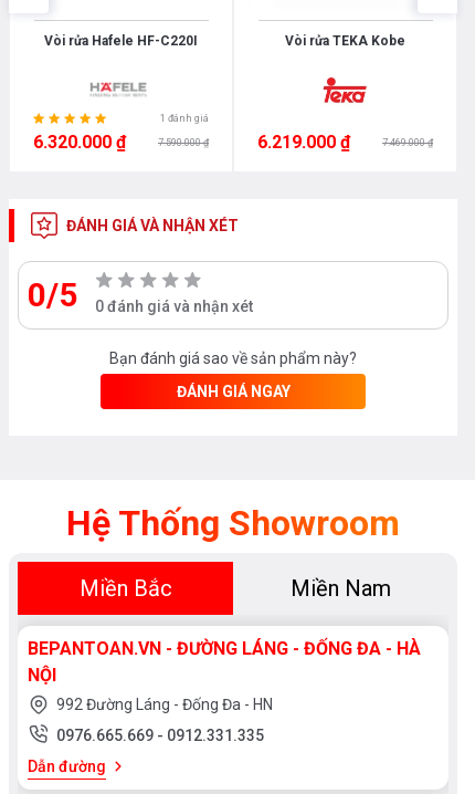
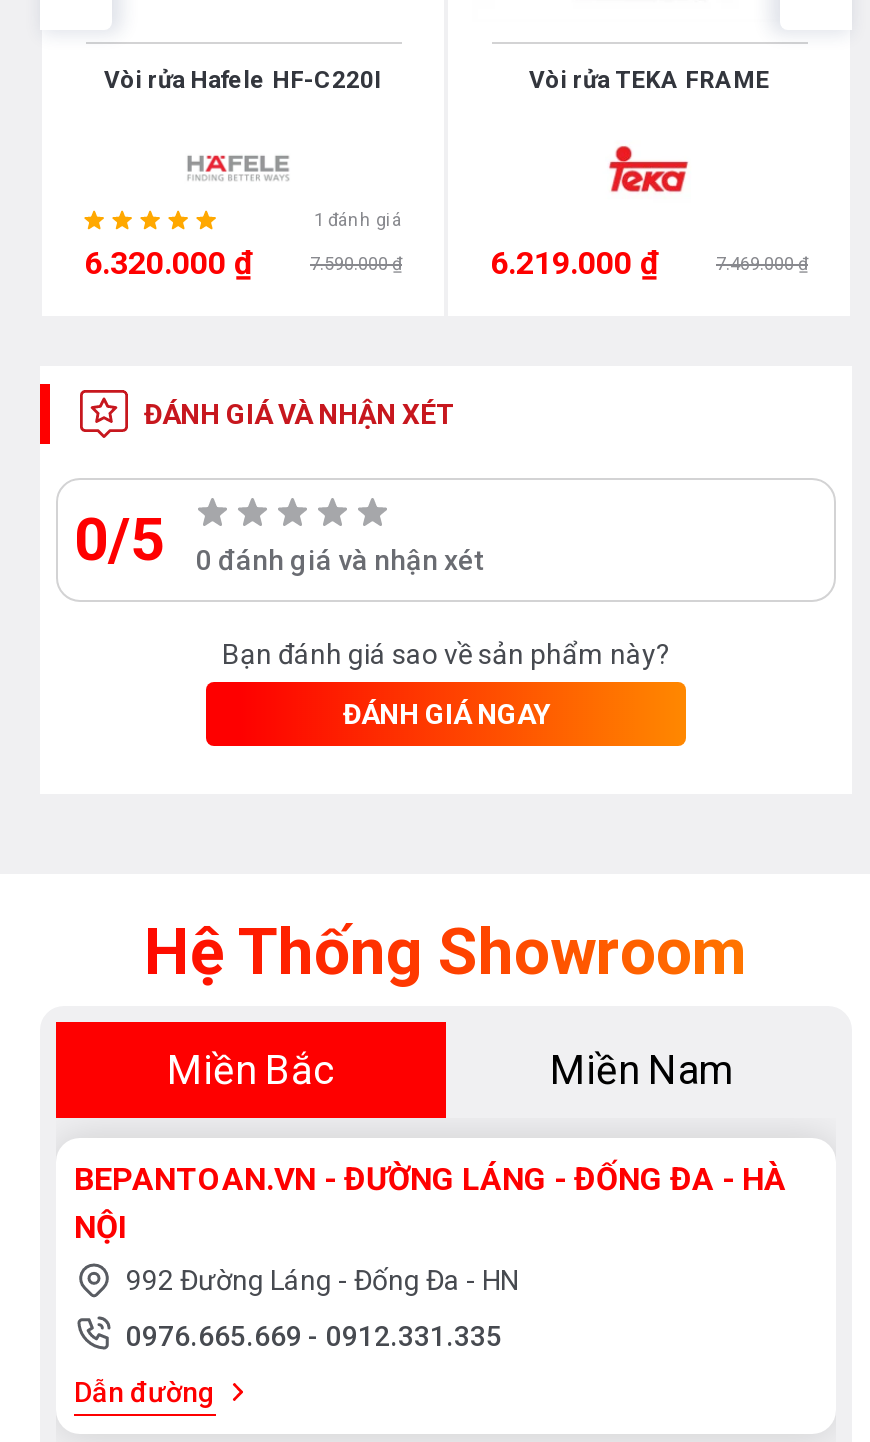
[285,34,405,49] Vòi rửa TEKA Kobe -> [529,67,769,95] Vòi rửa TEKA FRAME

